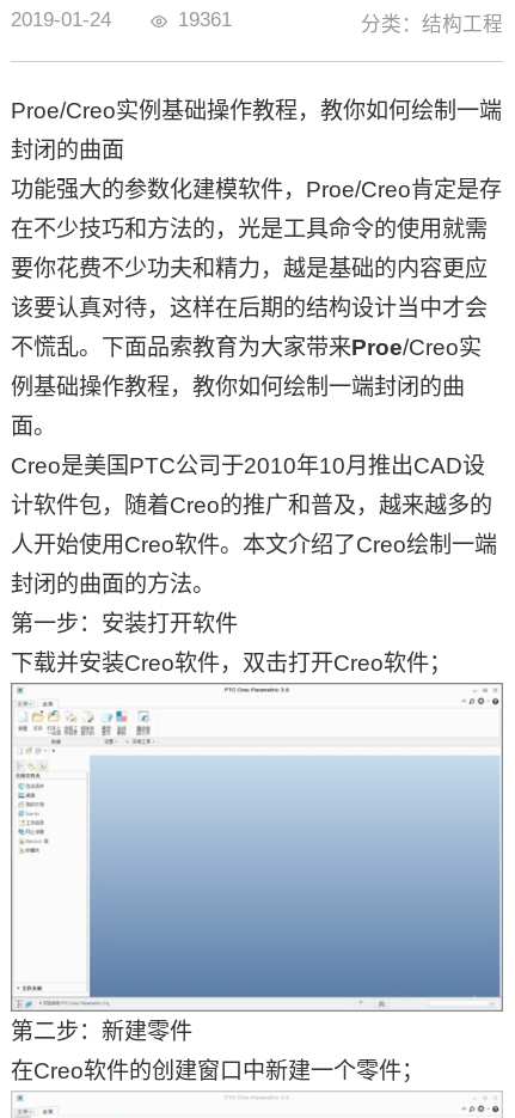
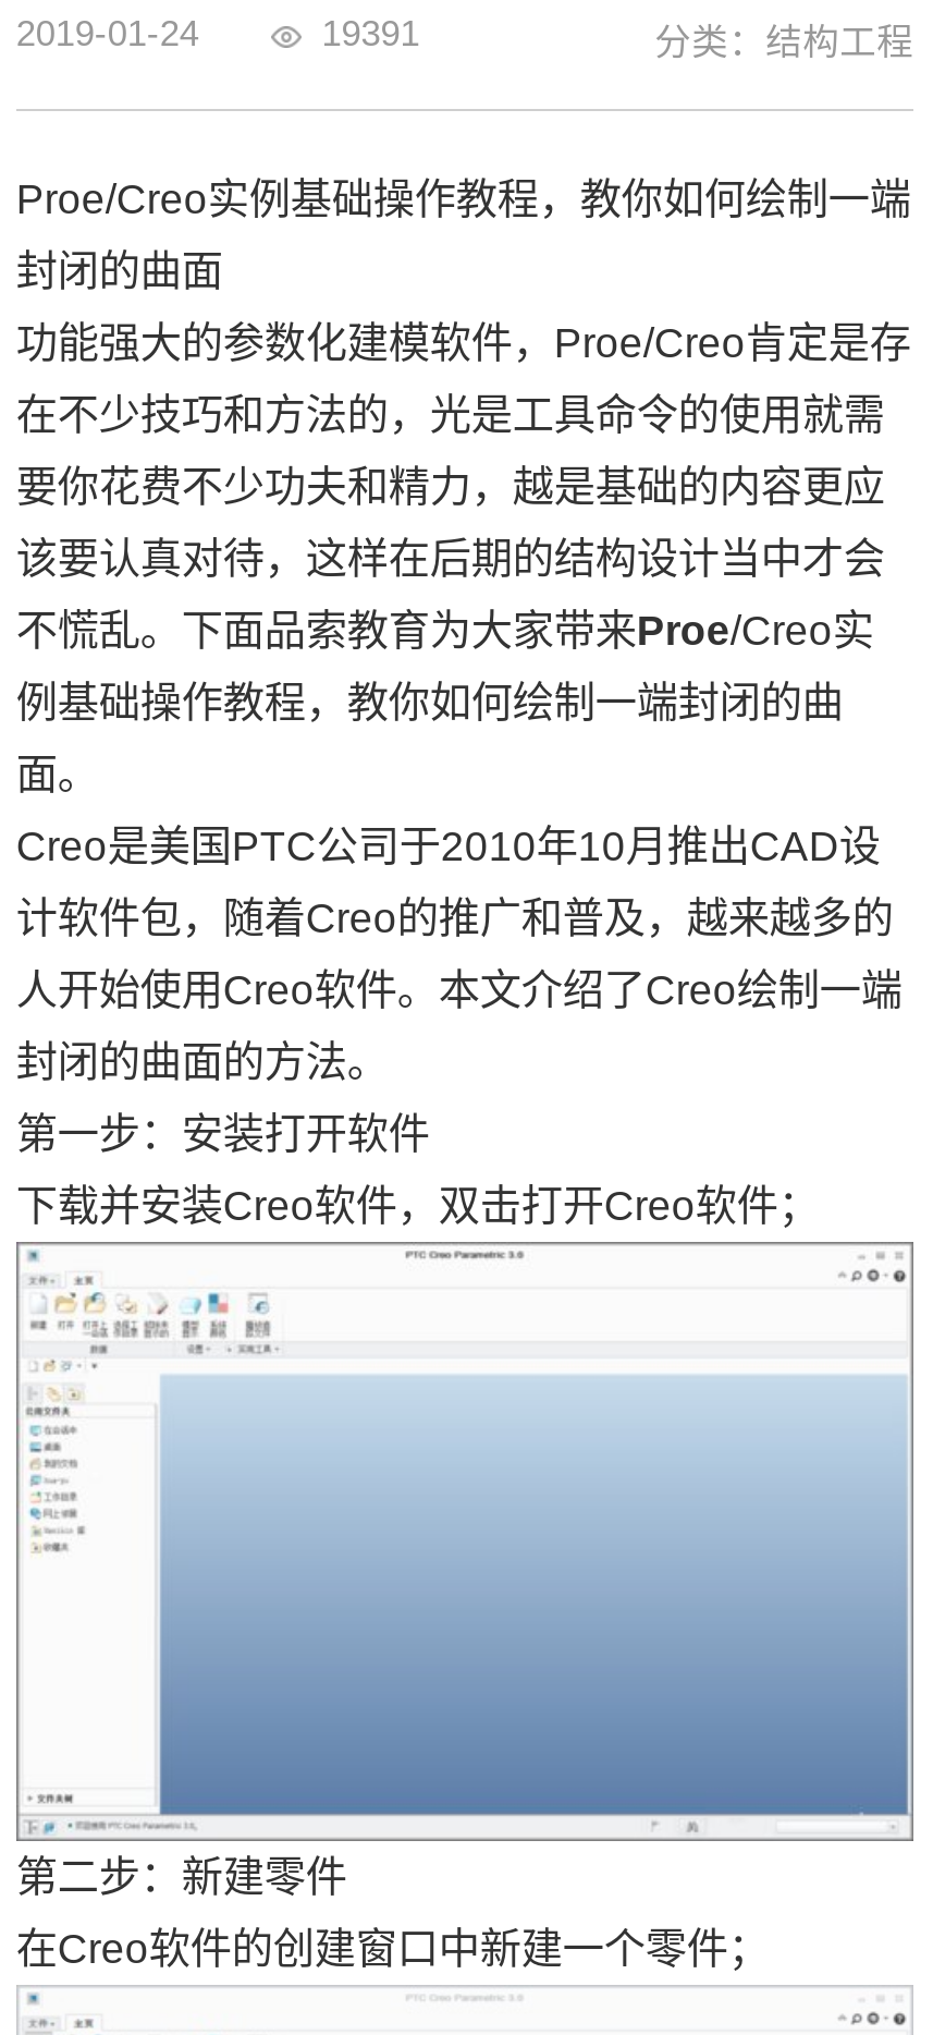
[172,9,232,32] 19361 -> [311,14,420,56] 19391

